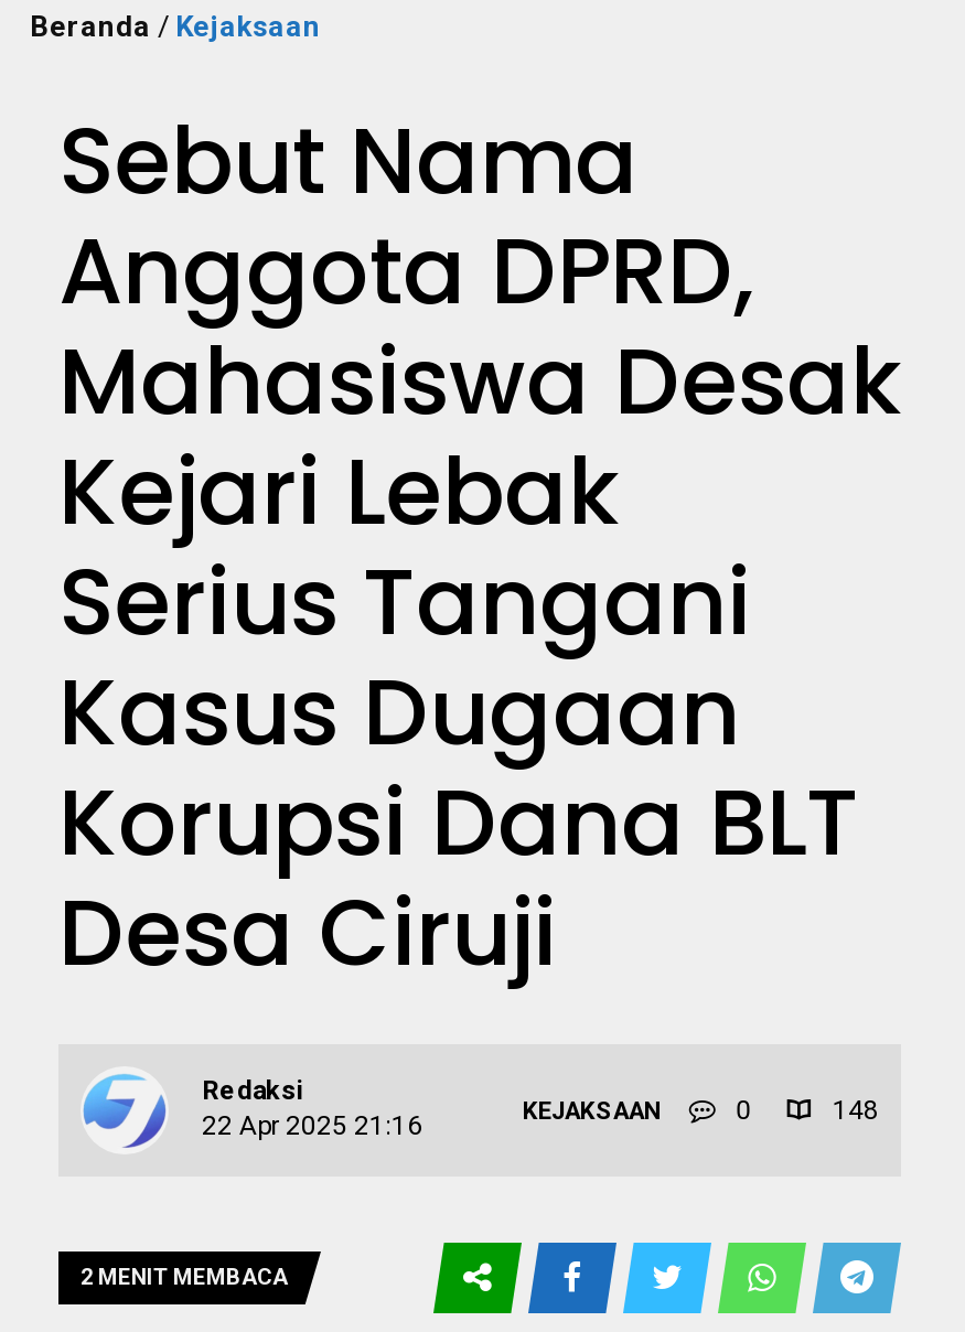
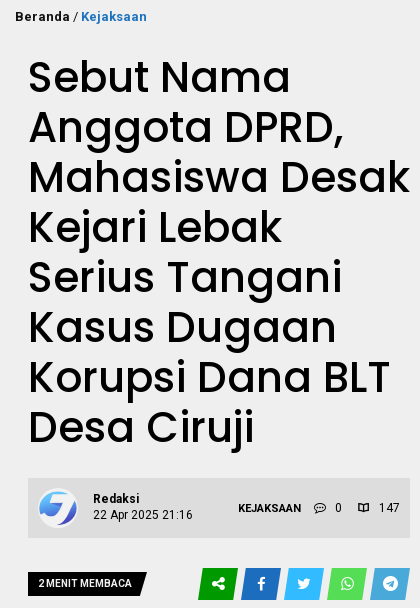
[826,1095,879,1126] 148 -> [376,501,400,515] 147

